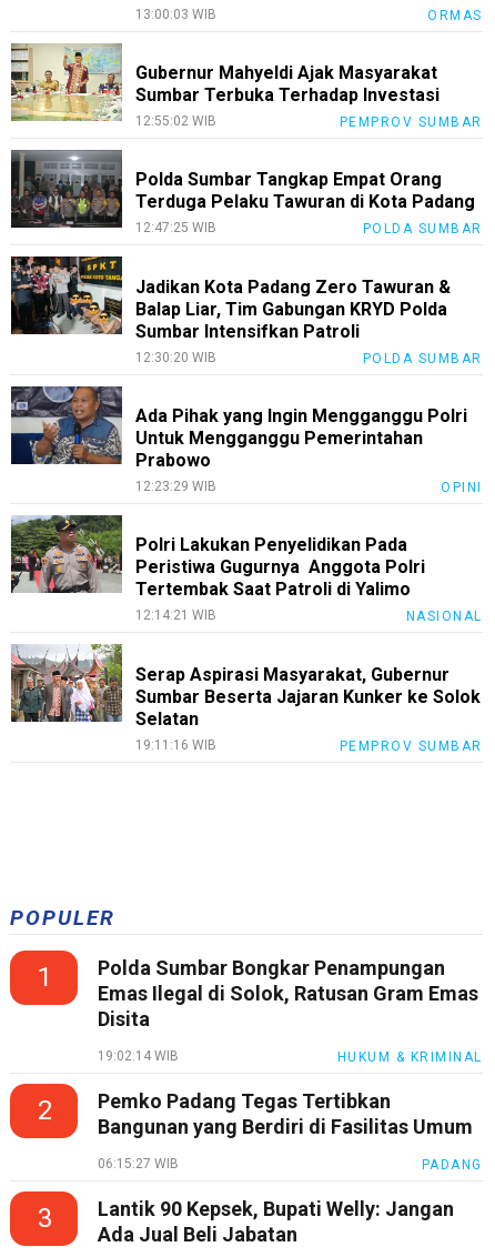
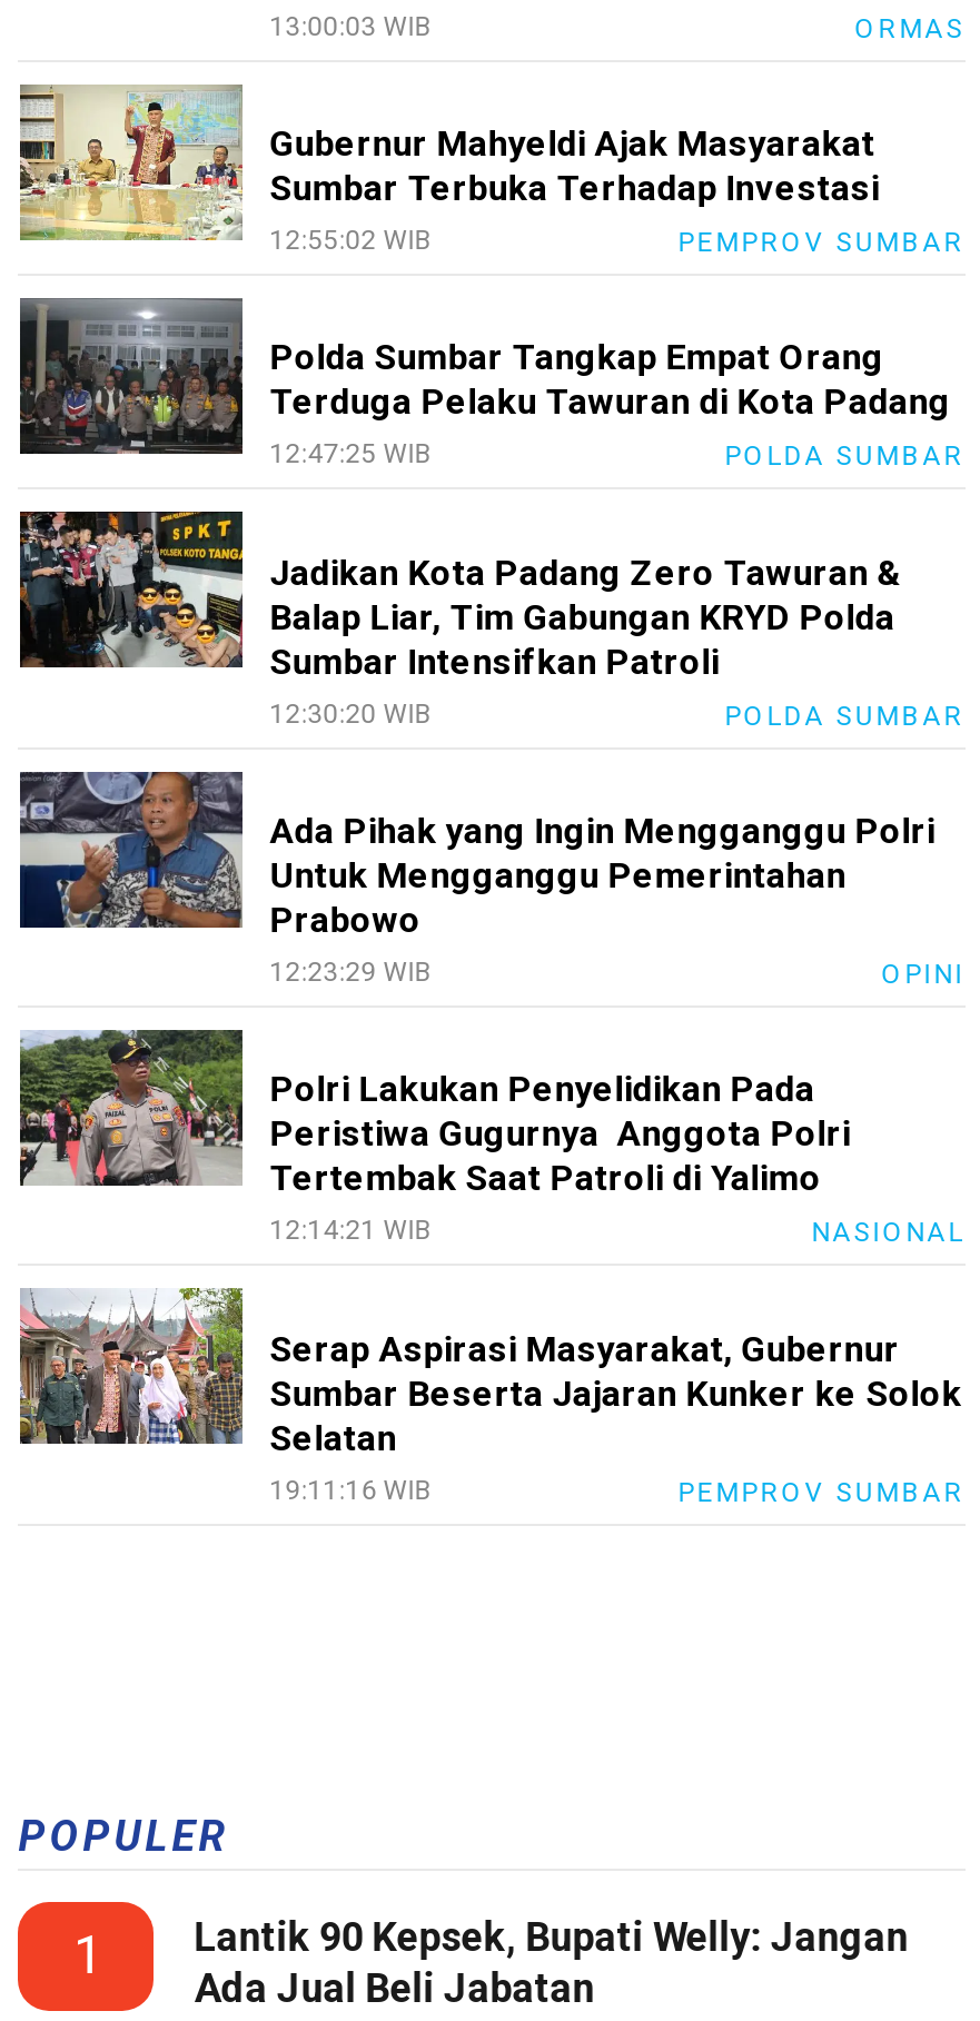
[37,956,483,1233] Polda Sumbar Bongkar Penampungan | Emas Ilegal di Solok, Ratusan Gram Emas | Disita | 19:02:14 WIB | HUKUM & KRIMINAL | 2 | Pemko Padang Tegas Tertibkan | Bangunan yang Berdiri di Fasilitas Umum | 06:15:27 WIB | PADANG | 3 -> none

